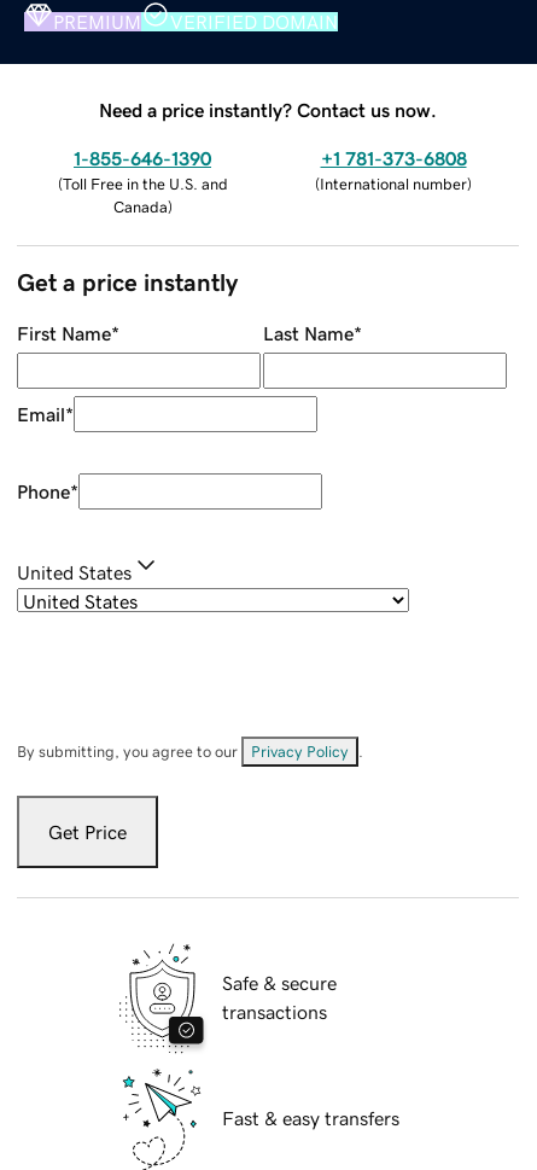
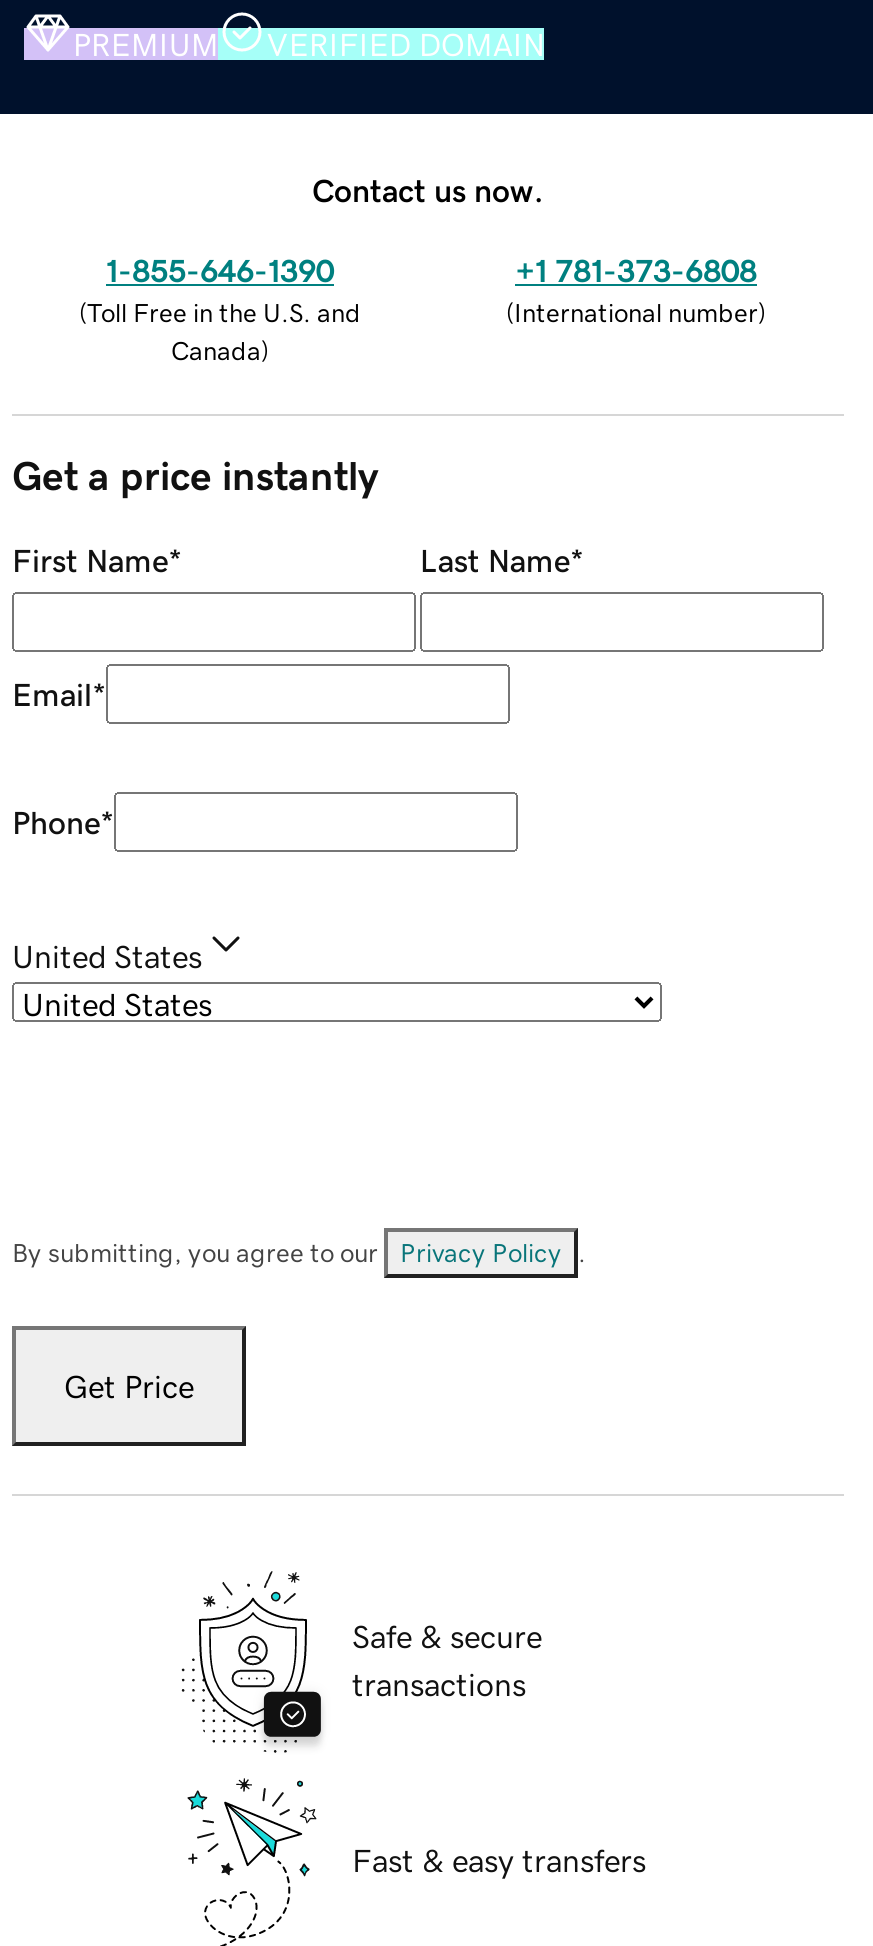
[99,100,437,119] Need a price instantly? Contact us now. -> [312,173,544,205] Contact us now.

